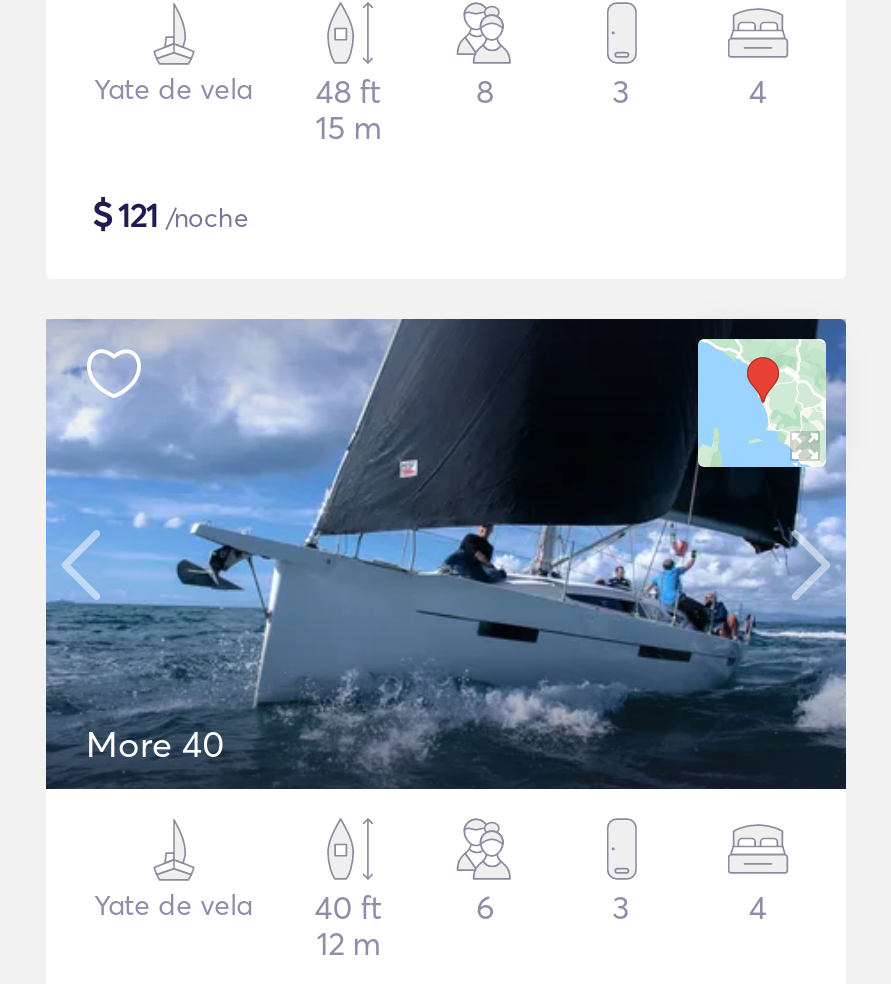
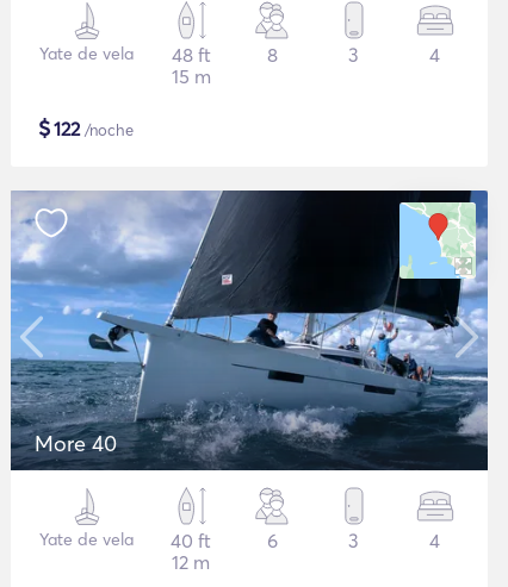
[92,191,248,237] $121 /noche -> [38,114,134,142] $122 /noche

